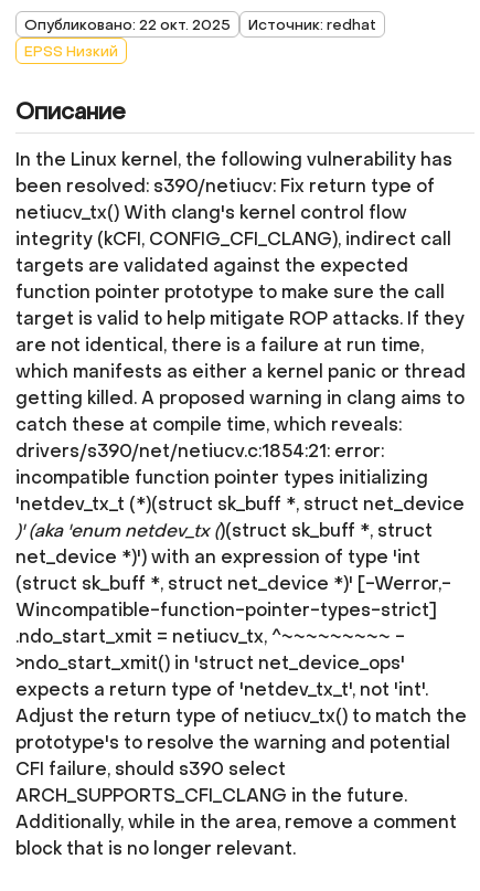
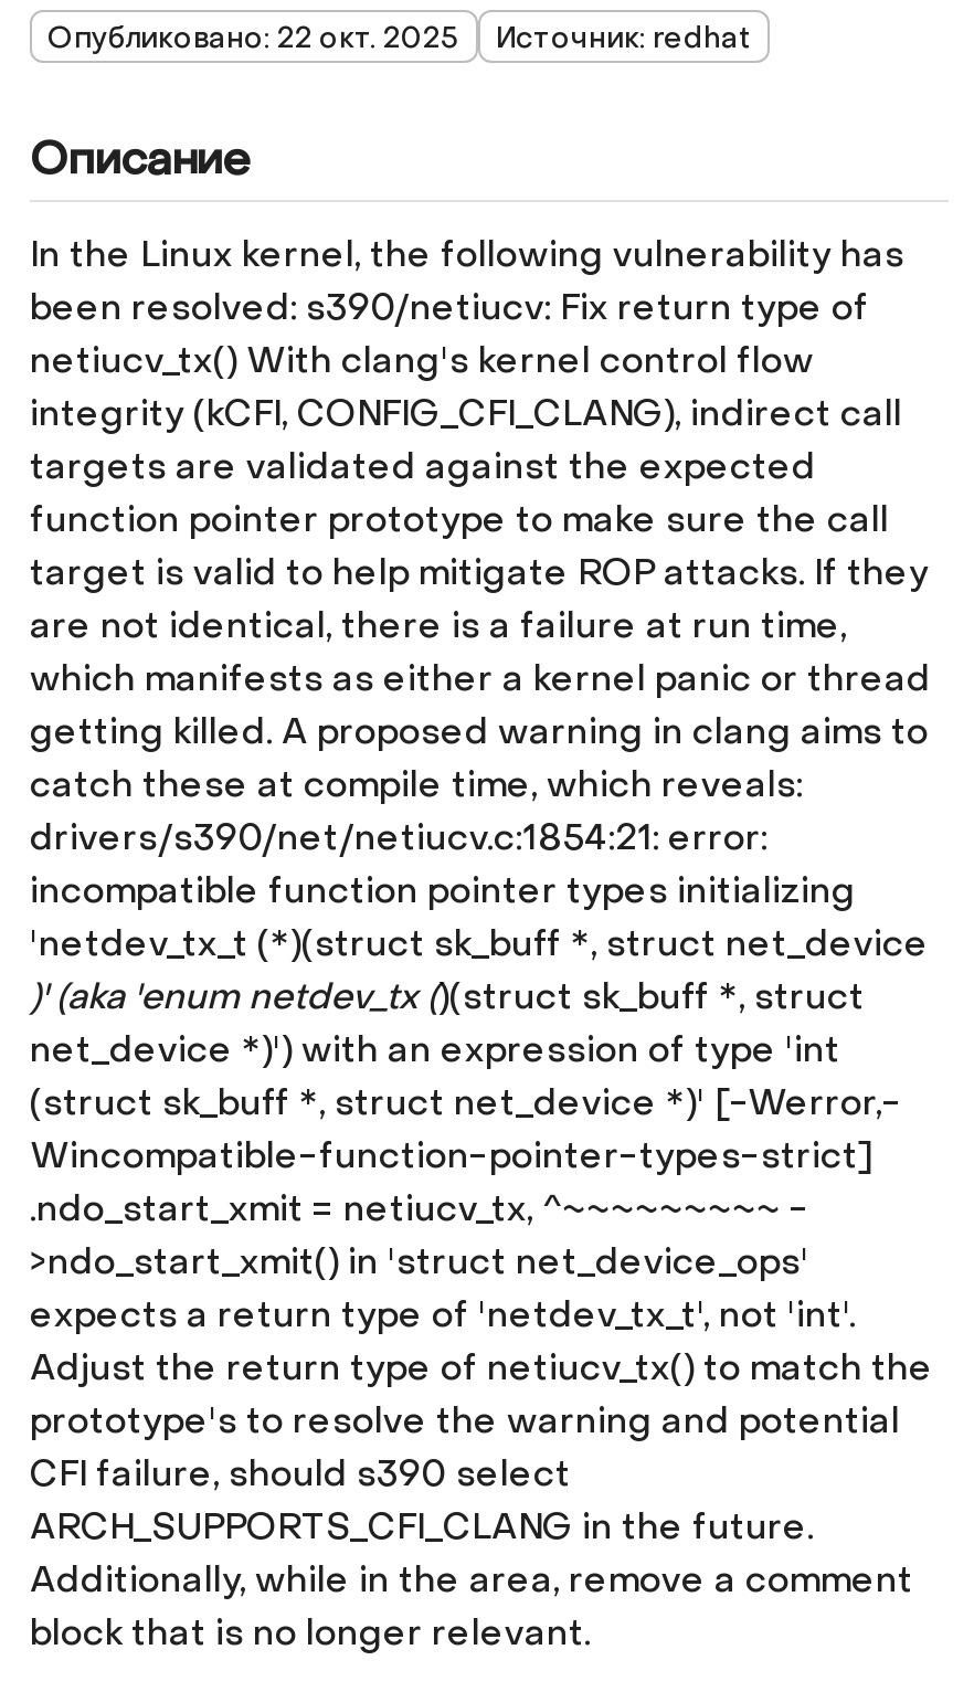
[24,41,118,60] EPSS Низкий -> none

